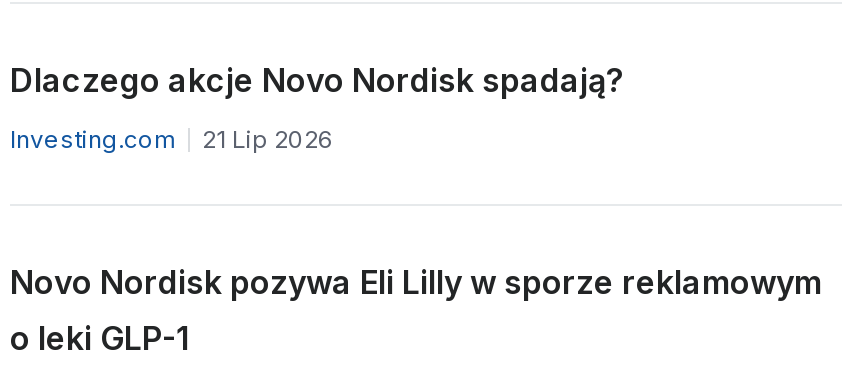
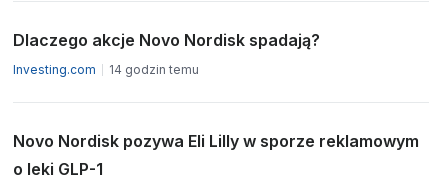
[10,124,334,154] Investing.com 21 Lip 2026 -> [13,62,199,77] Investing.com 14 godzin temu

